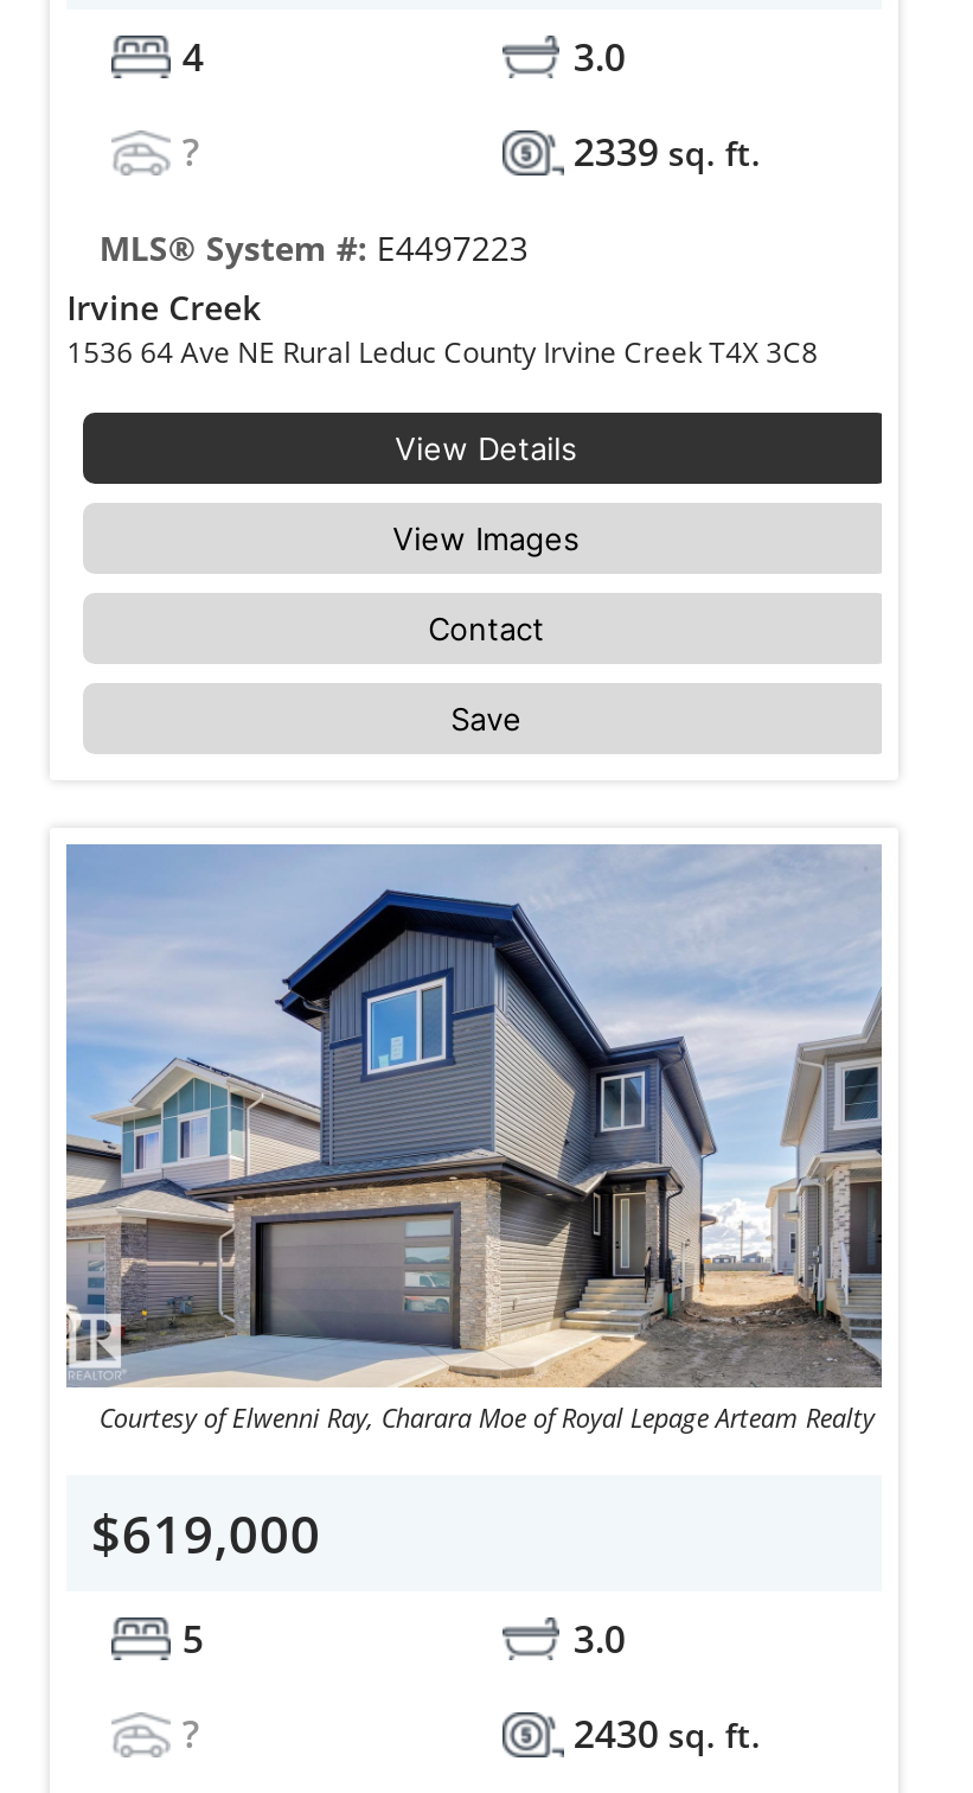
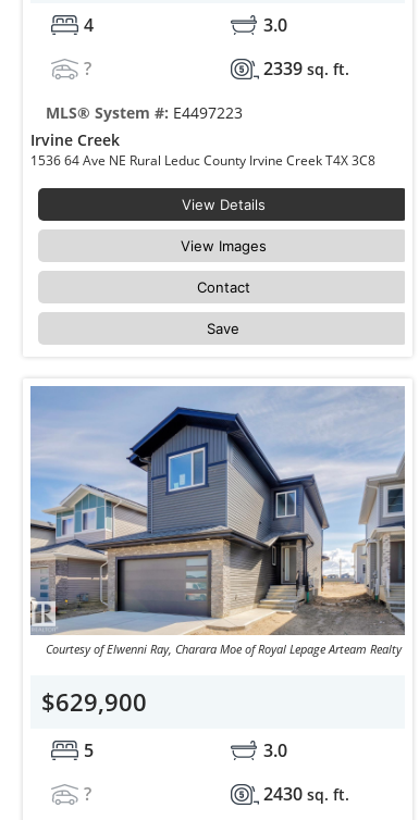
[91,1497,321,1568] $619,000 -> [42,685,147,718] $629,900

